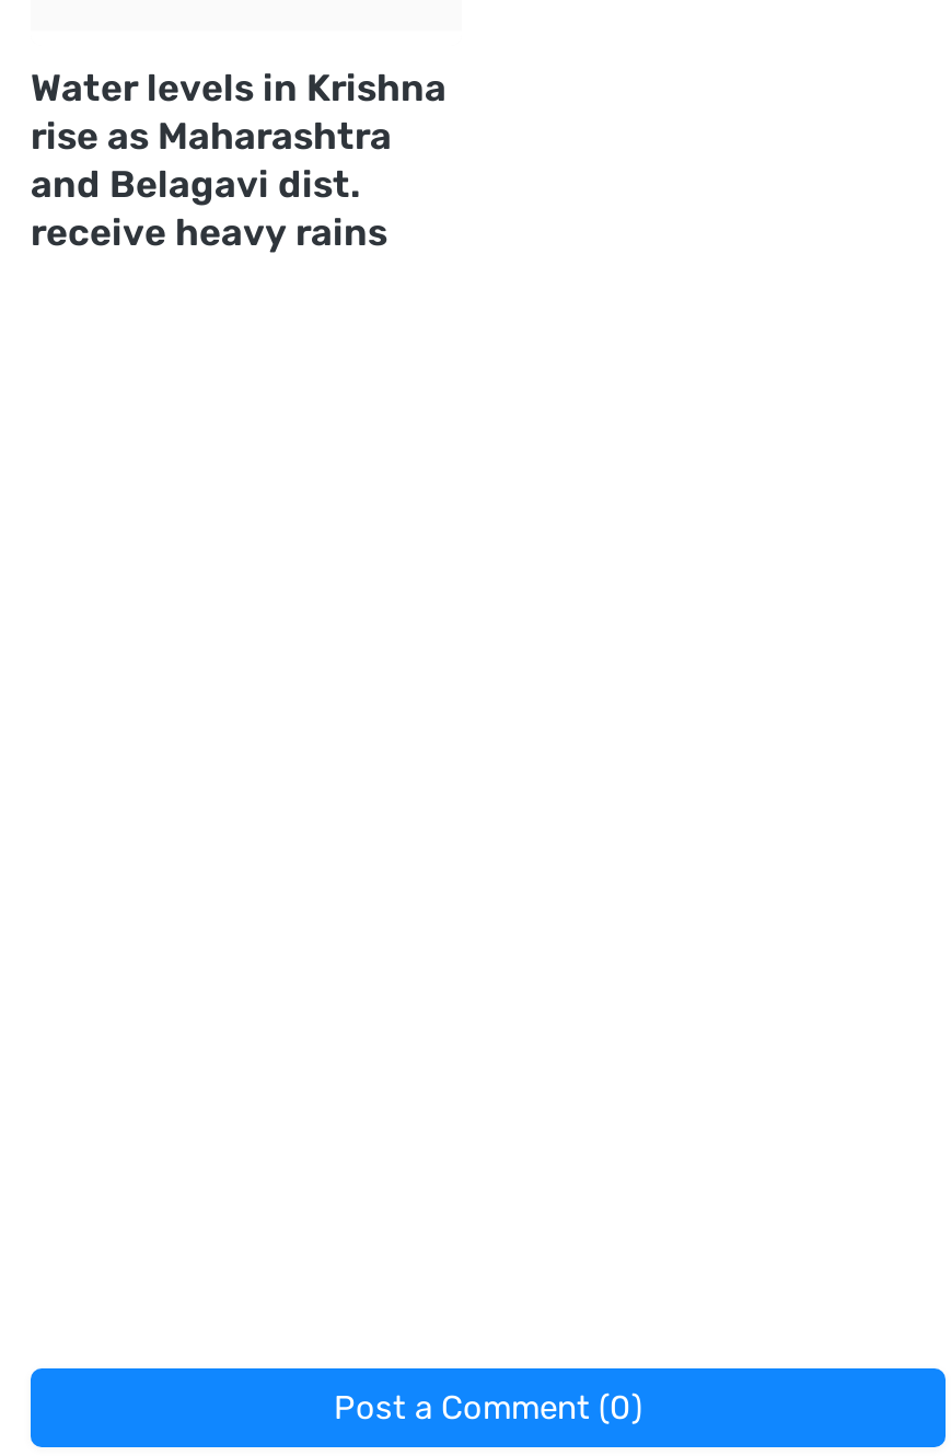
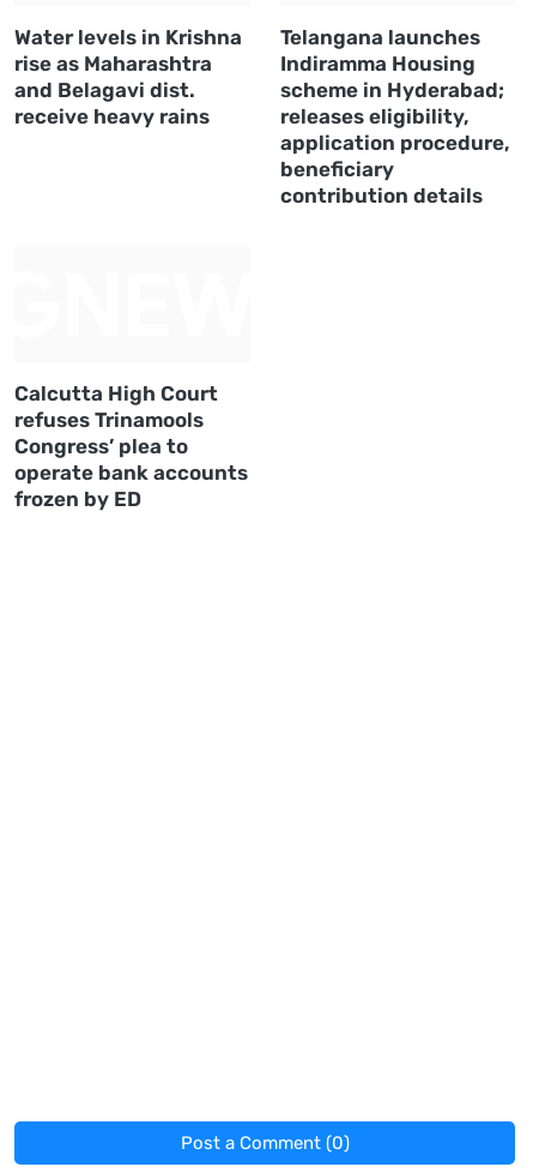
none -> [280,25,510,207] Telangana launches | Indiramma Housing | scheme in Hyderabad; | releases eligibility, | application procedure, | beneficiary | contribution details
none -> [14,381,248,511] Calcutta High Court | refuses Trinamools | Congress’ plea to | operate bank accounts | frozen by ED

